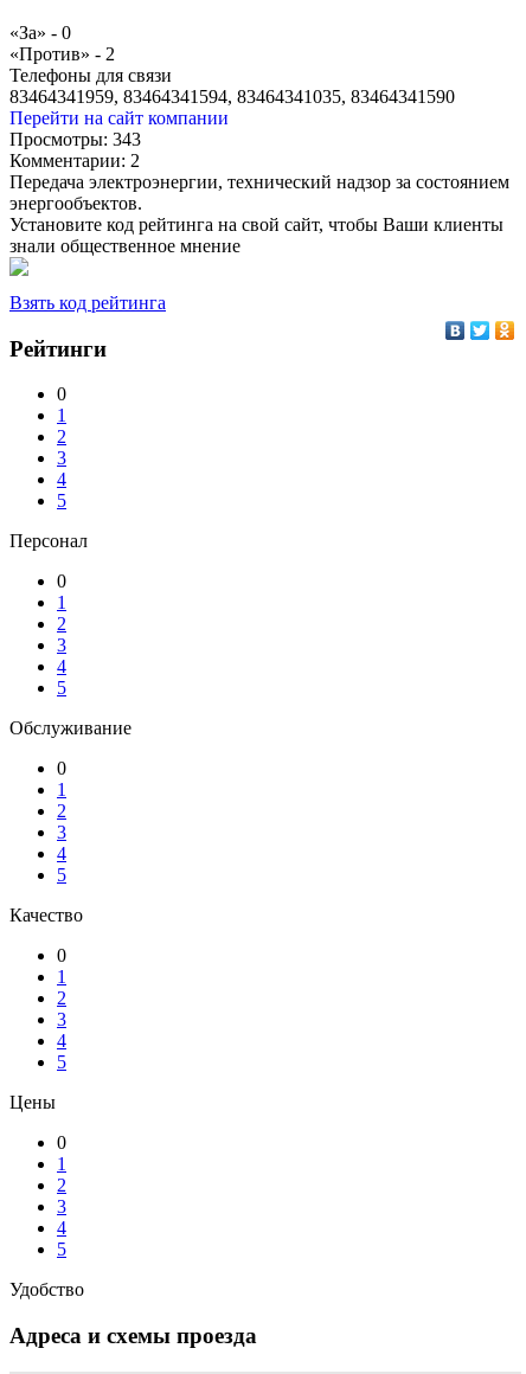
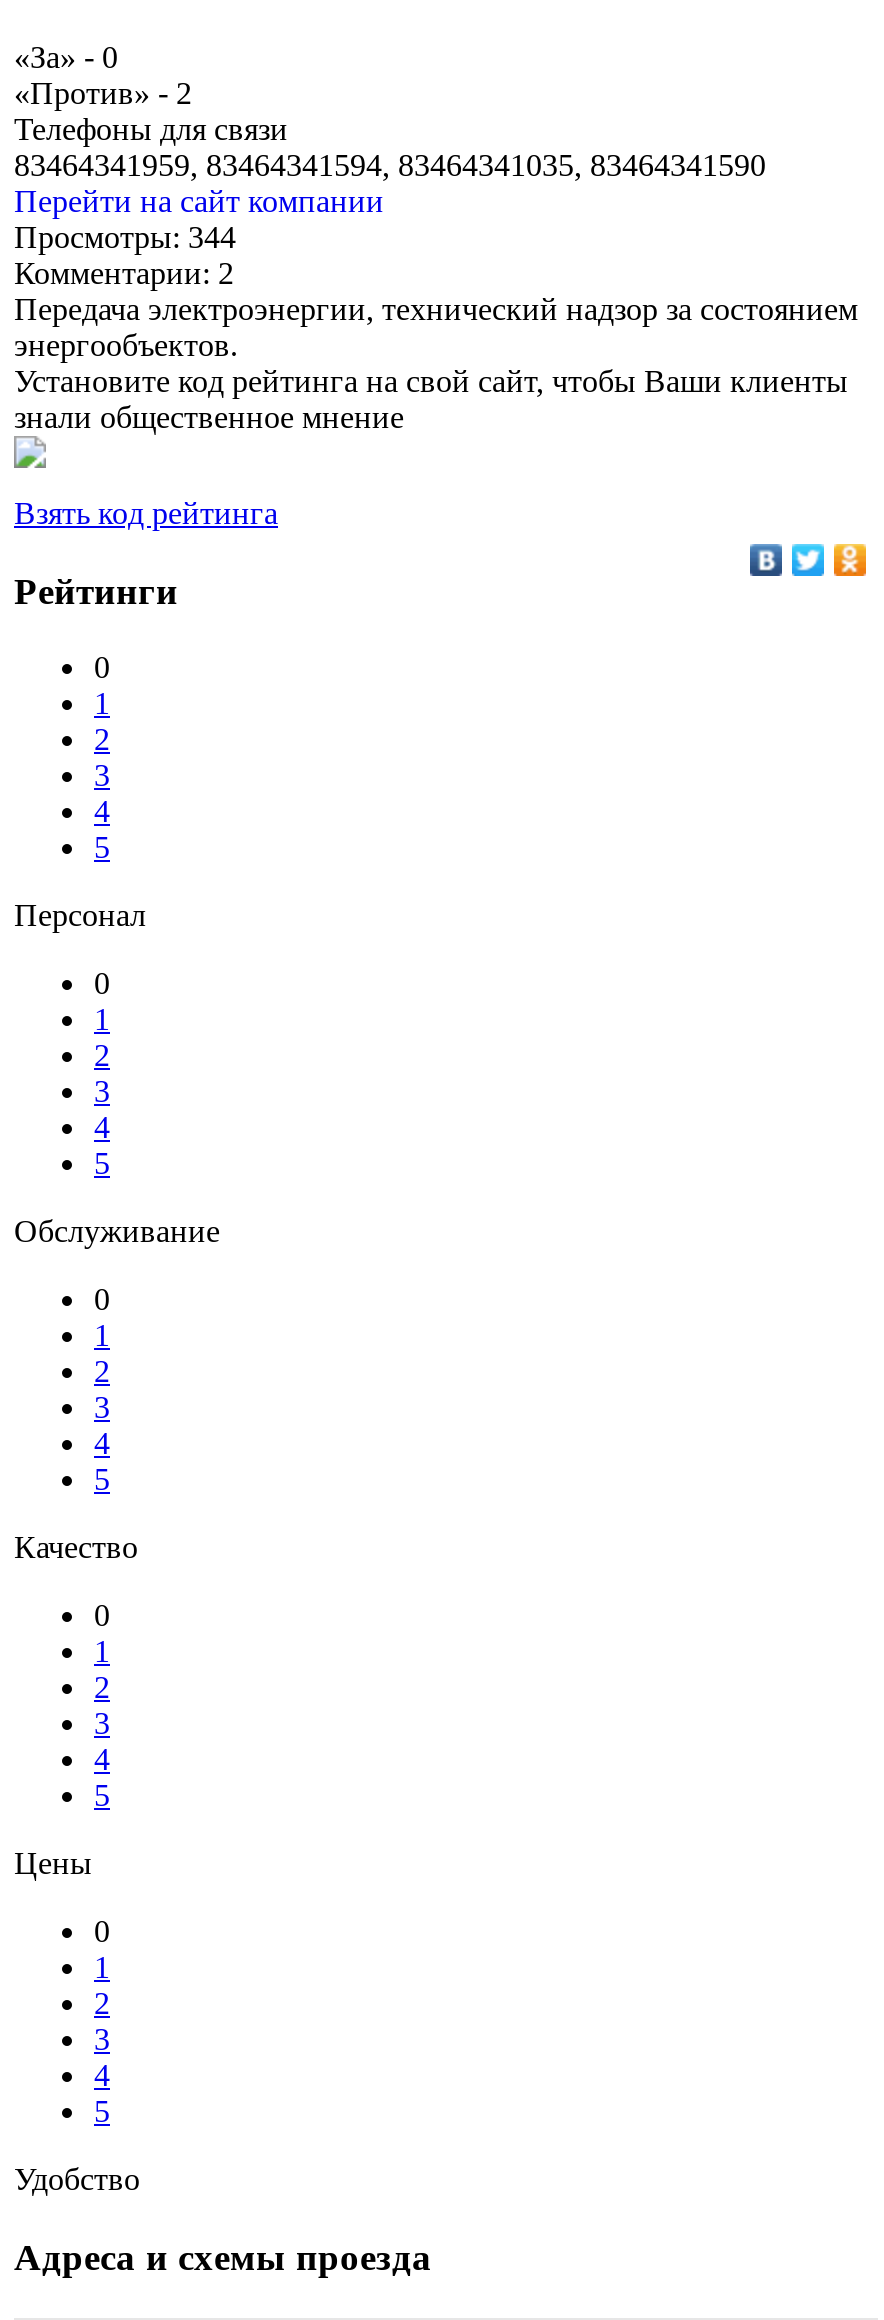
[9,129,141,149] Просмотры: 343 -> [14,220,236,254] Просмотры: 344

